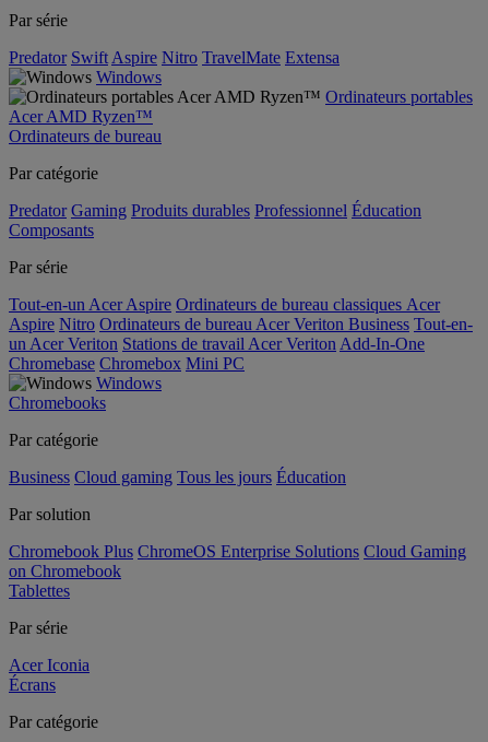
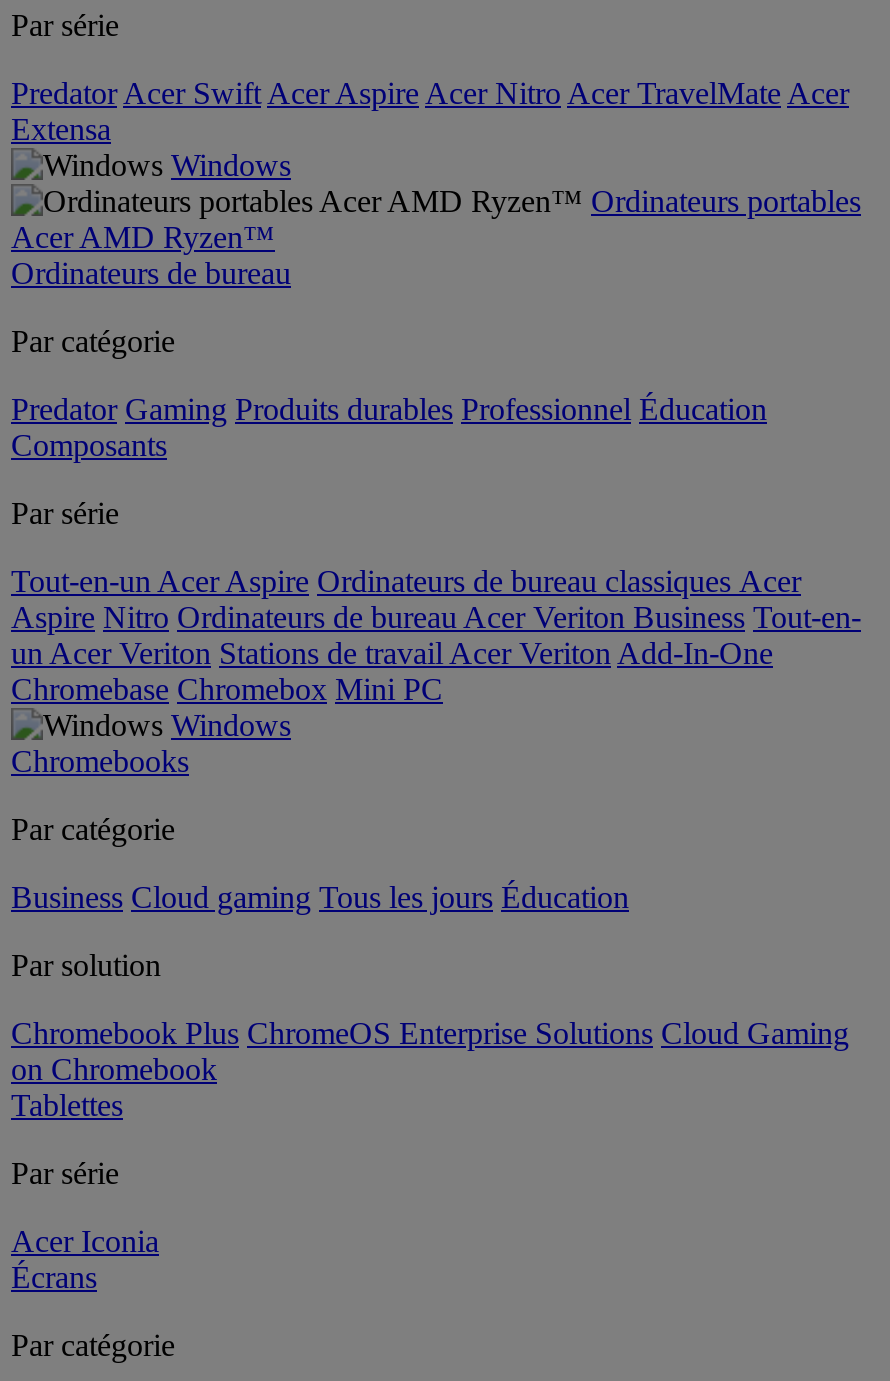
[9,48,340,67] Predator Swift Aspire Nitro TravelMate Extensa -> [11,76,849,146] Predator Acer Swift Acer Aspire Acer Nitro Acer TravelMate Acer | Extensa

